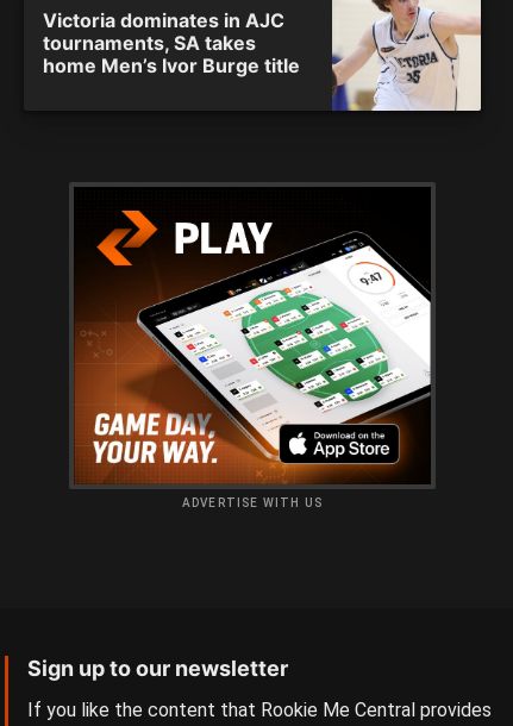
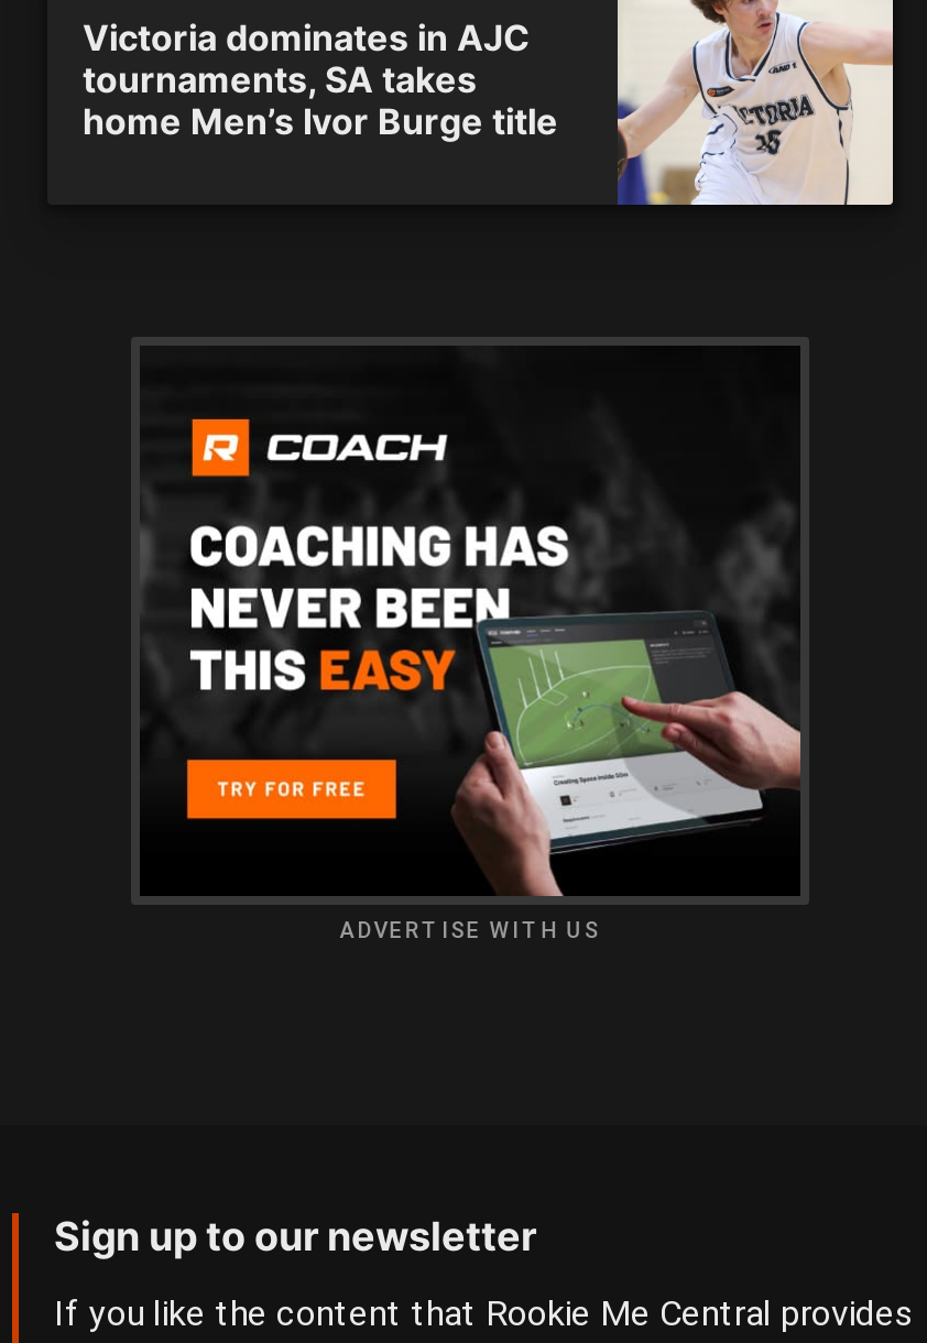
[74,209,432,484] [image] -> [140,390,803,898] [image]

